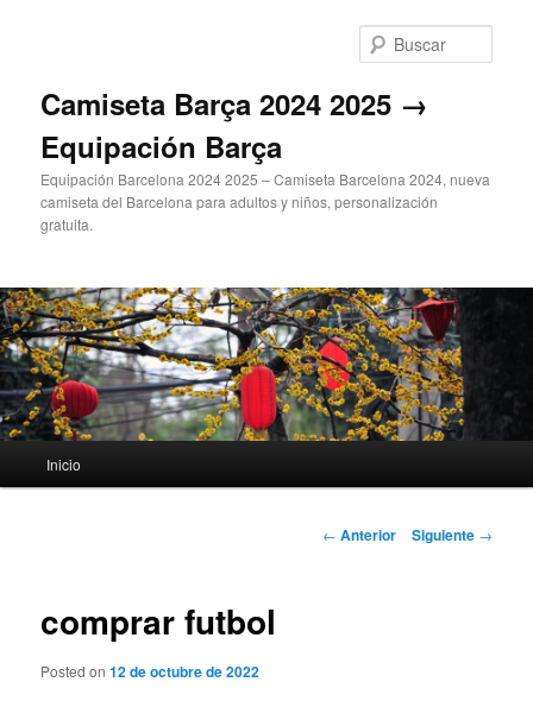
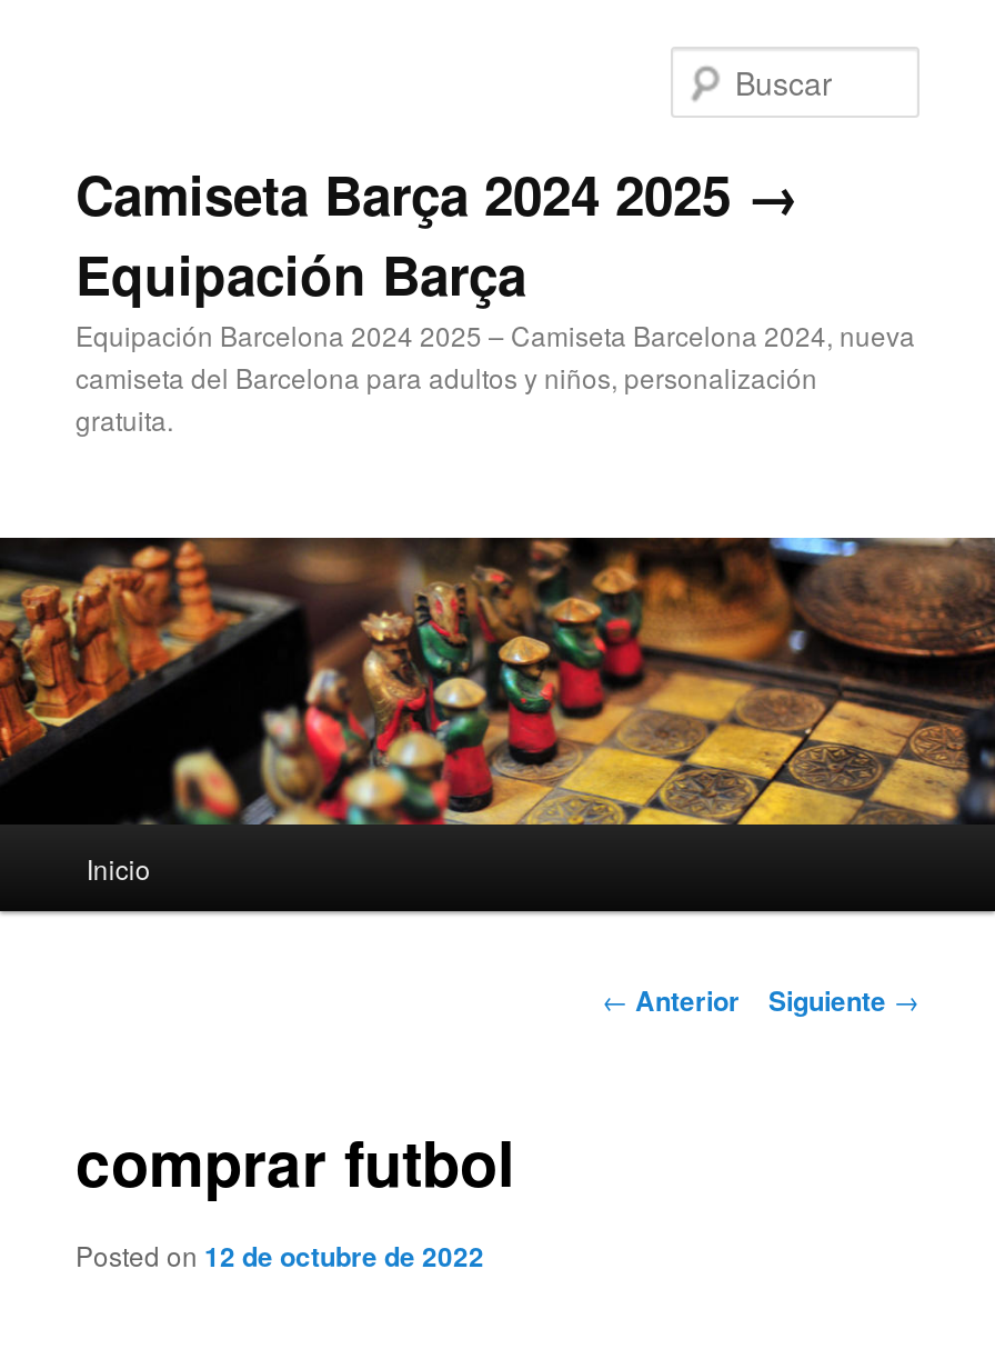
[4,286,529,442] [image] -> [7,536,988,827] [image]

